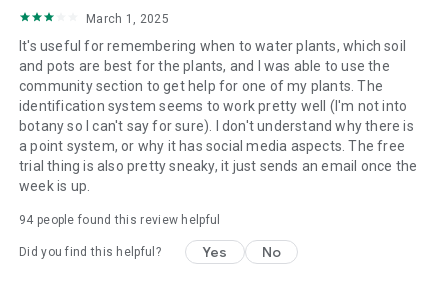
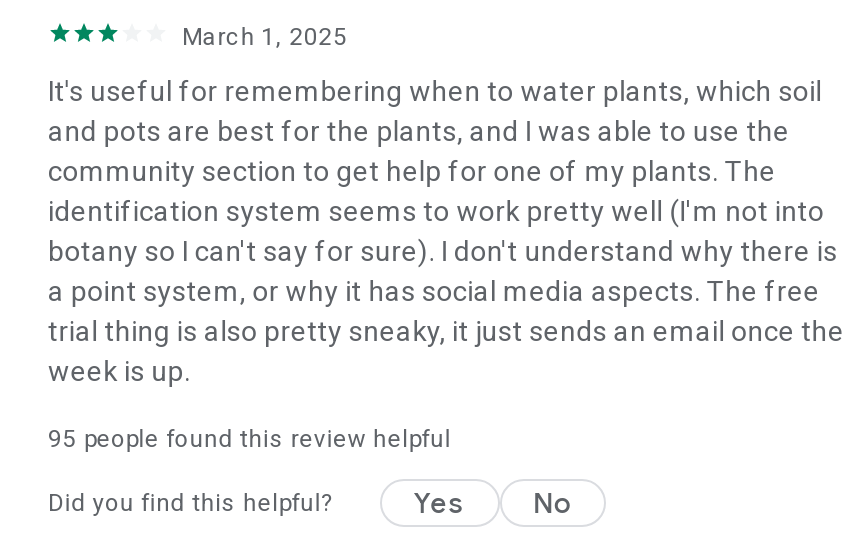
[19,213,220,227] 94 people found this review helpful -> [48,425,451,453] 95 people found this review helpful

